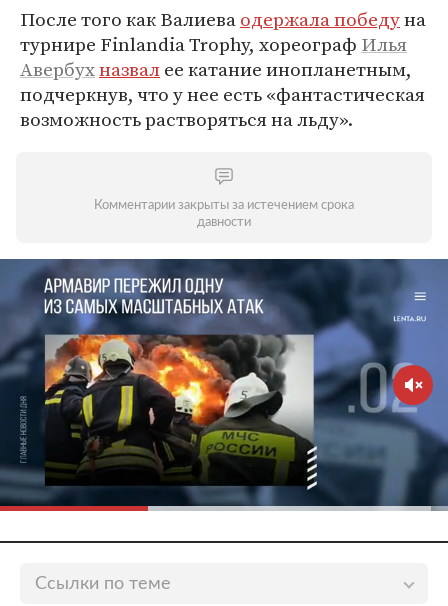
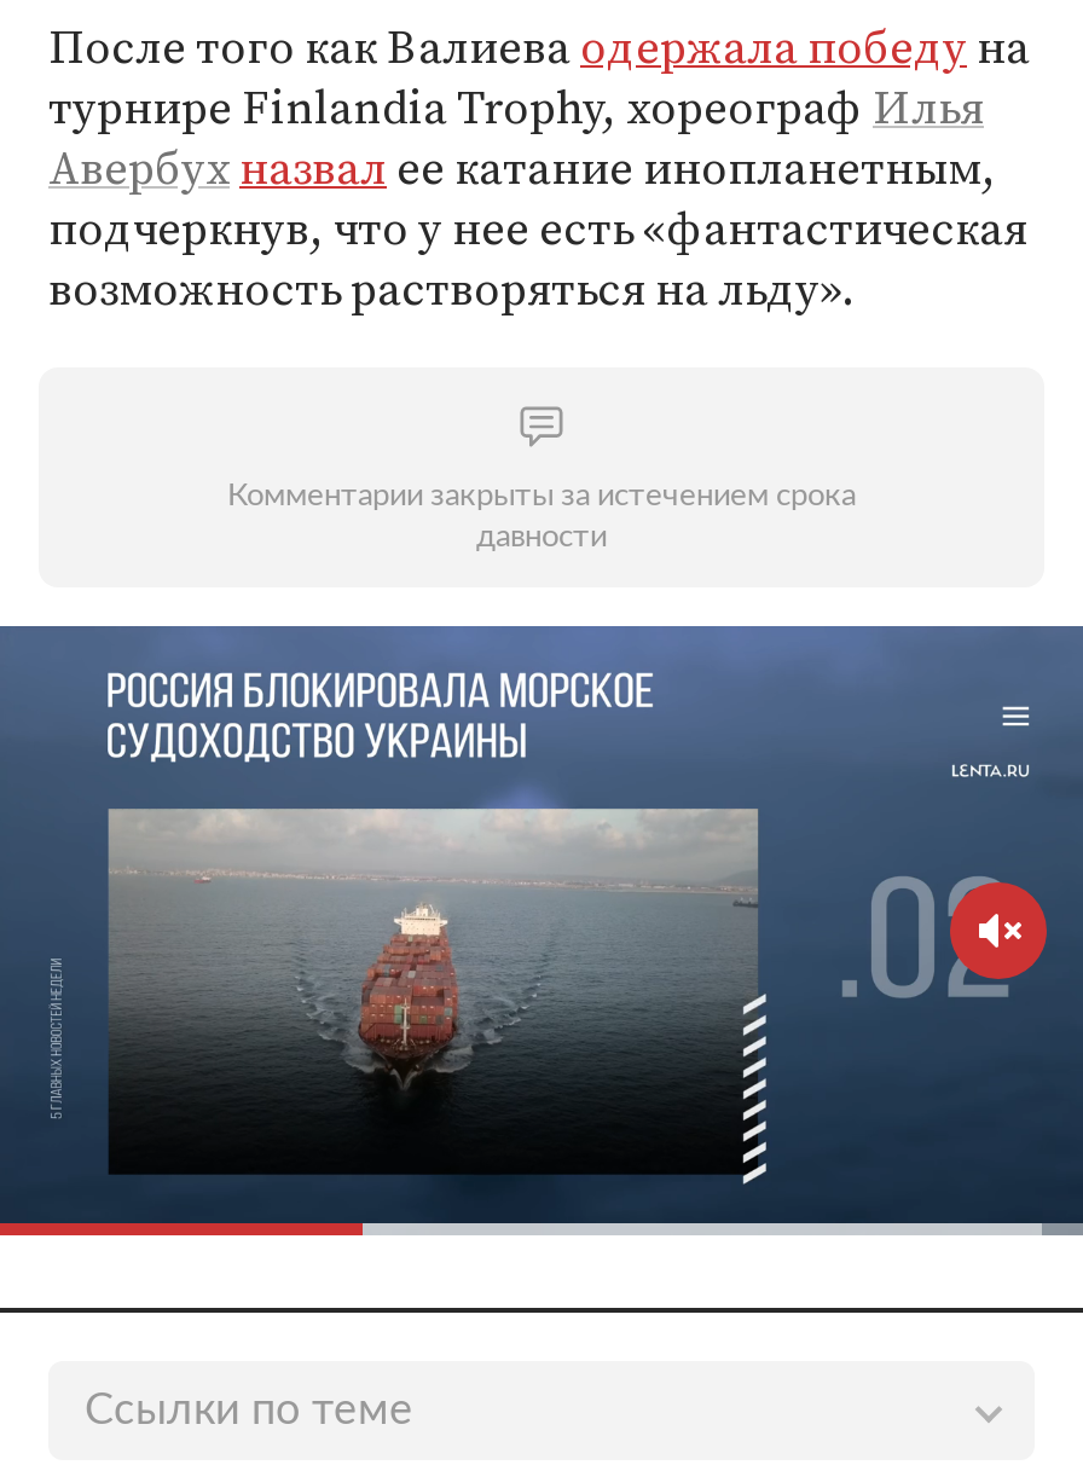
[3,258,445,509] [image] -> [7,624,1076,1233] [image]

